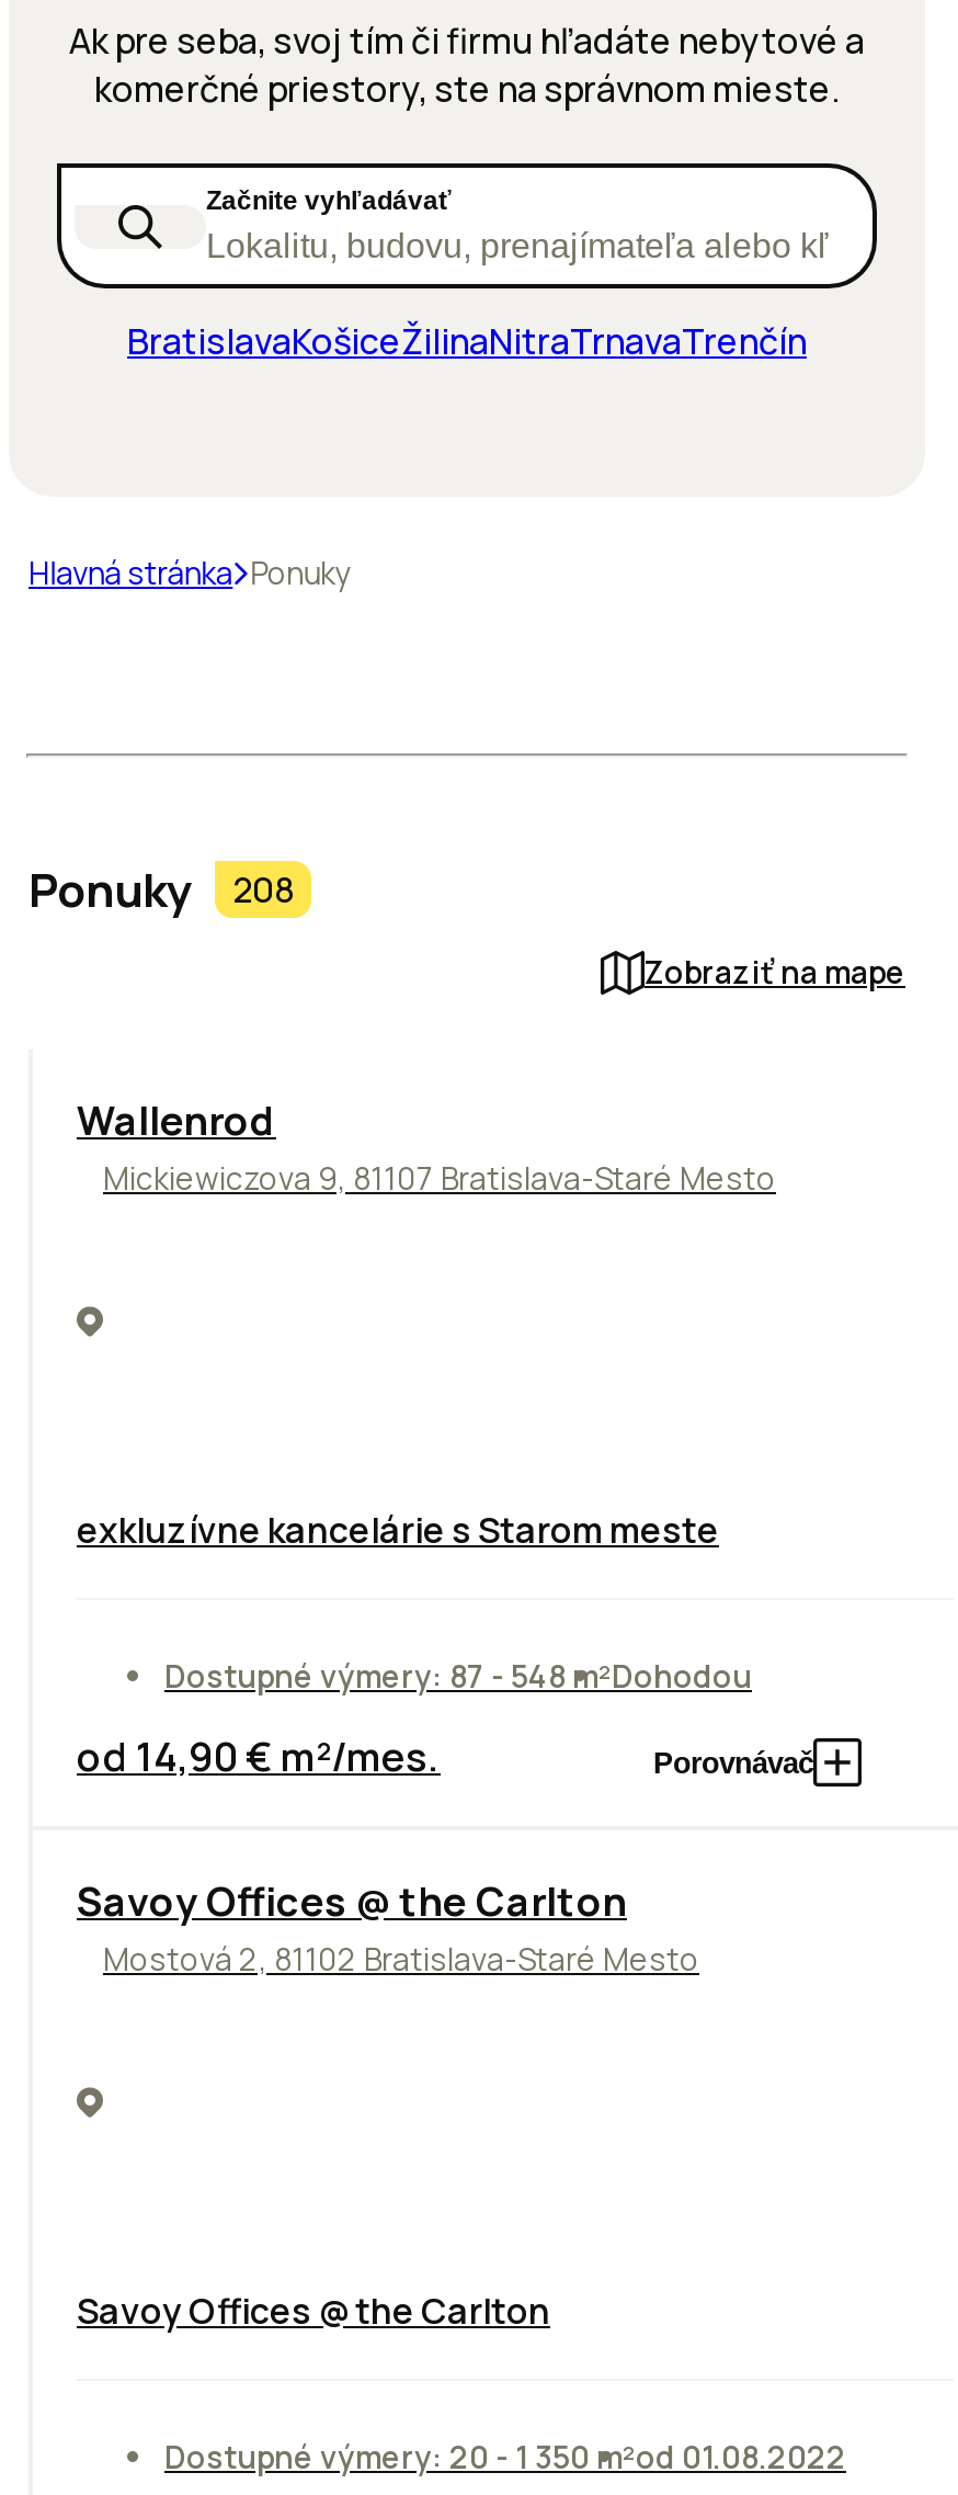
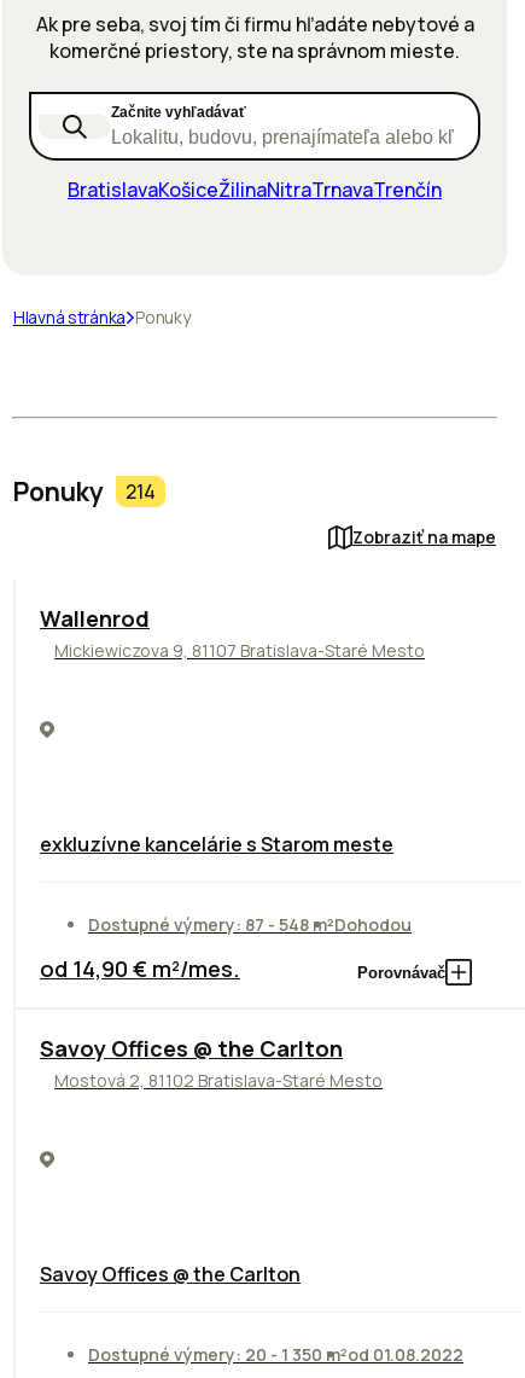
[28,858,294,919] Ponuky 208 -> [13,474,156,508] Ponuky 214

